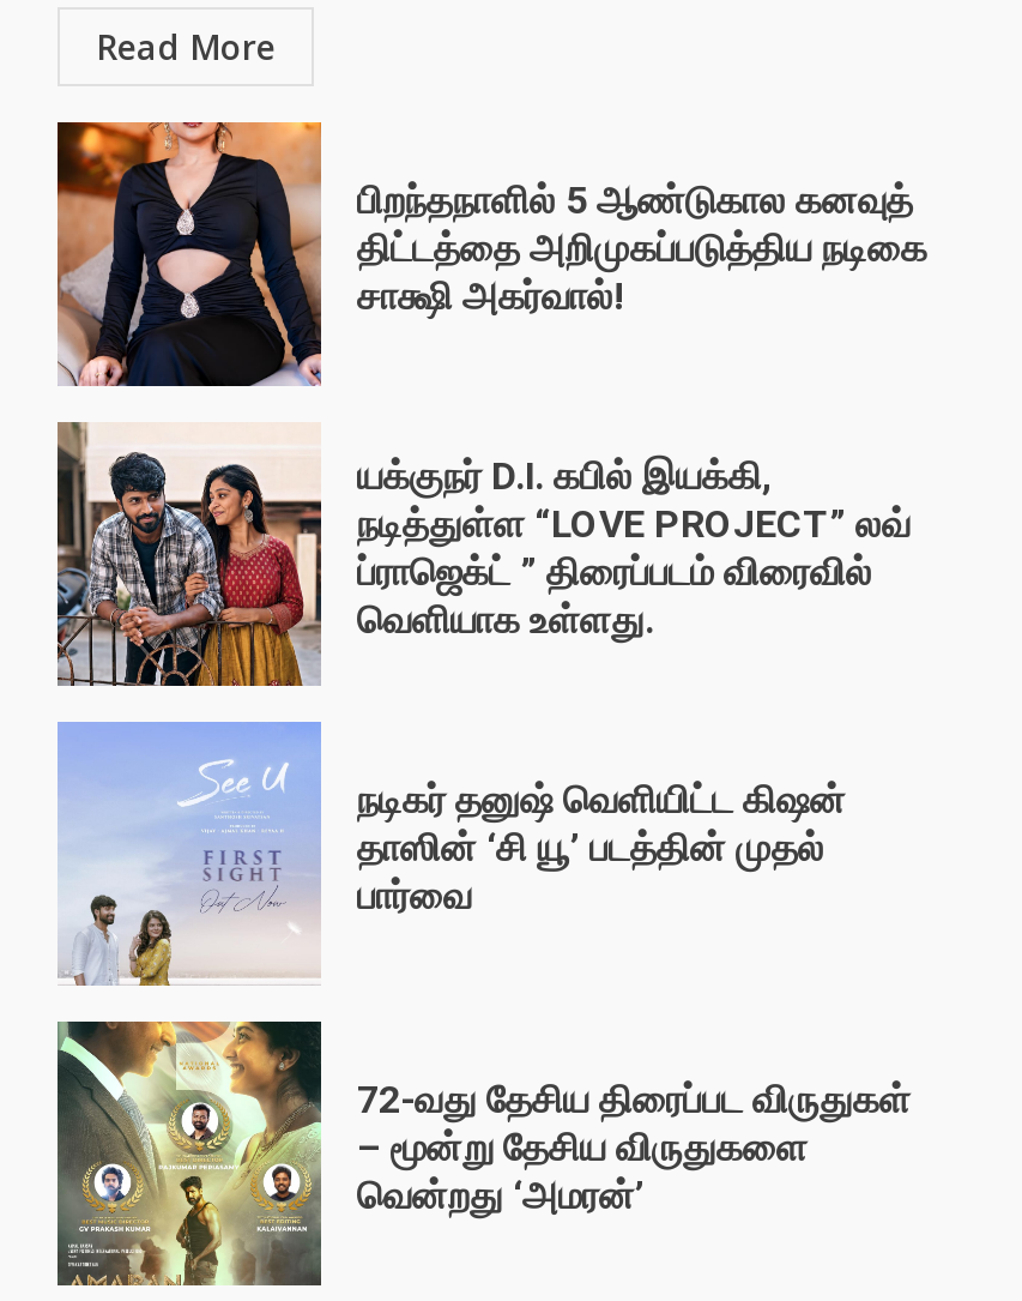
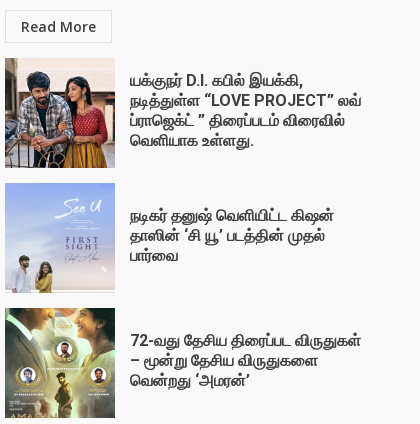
[55,120,927,389] [image] | பிறந்தநாளில் 5 ஆண்டுகால கனவுத் | திட்டத்தை அறிமுகப்படுத்திய நடிகை | சாக்ஷி அகர்வால்! -> none

